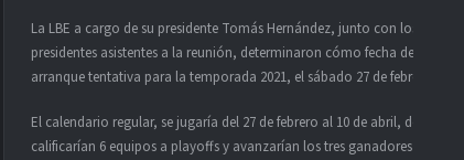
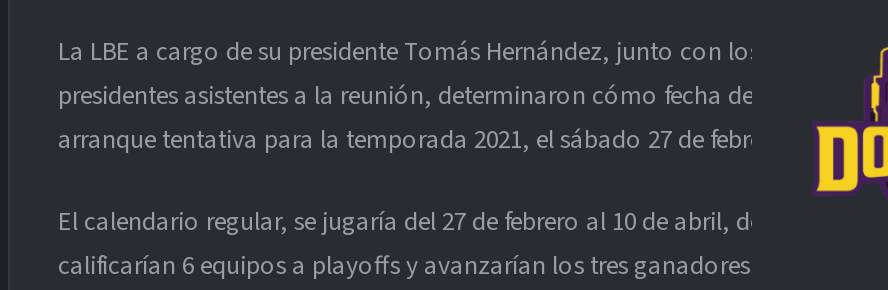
none -> [812,46,882,196] [image]

